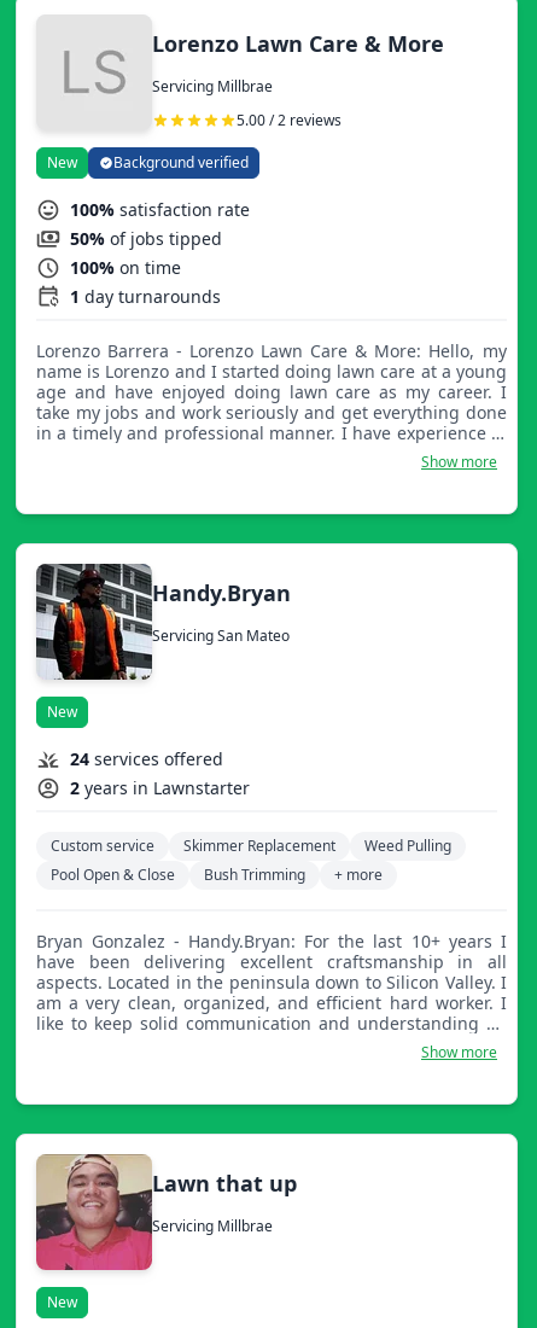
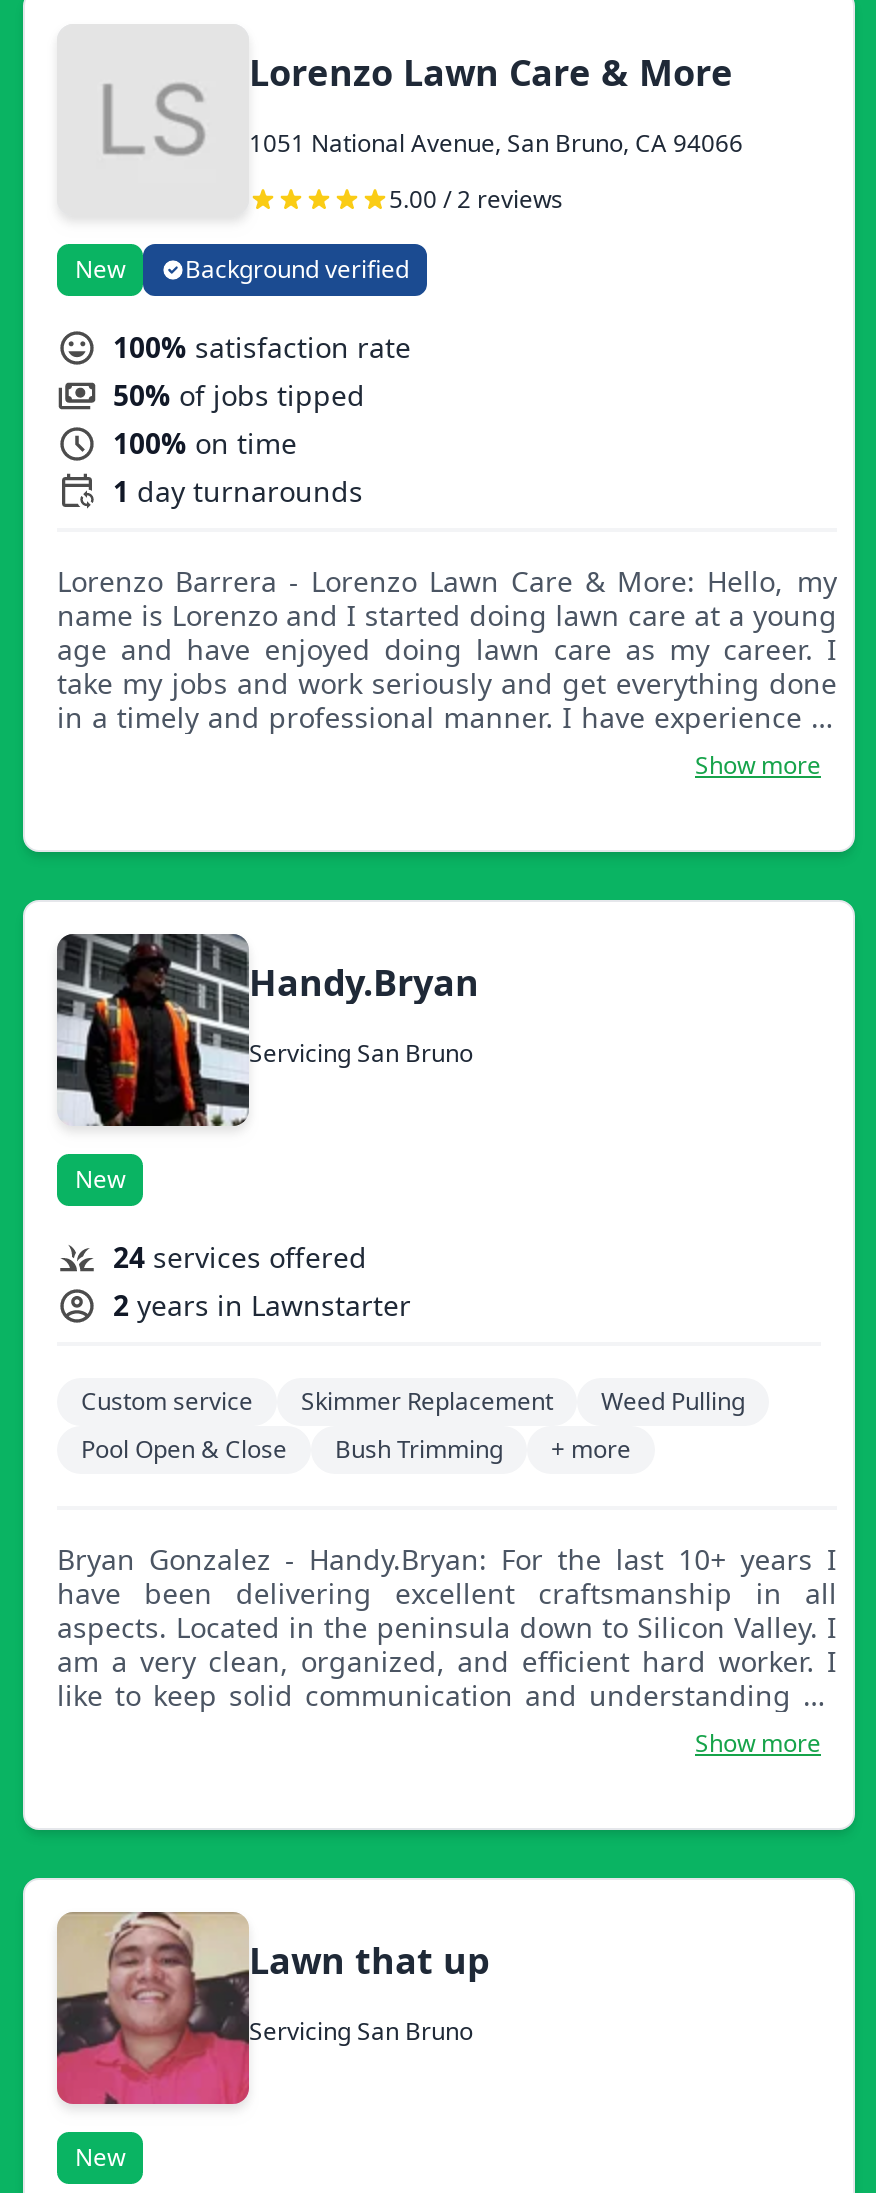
[152,77,273,97] Servicing Millbrae -> [249,127,743,161] 1051 National Avenue, San Bruno, CA 94066
[152,626,290,646] Servicing San Mateo -> [249,1037,473,1071] Servicing San Bruno
[152,1216,273,1237] Servicing Millbrae -> [249,2015,473,2049] Servicing San Bruno

